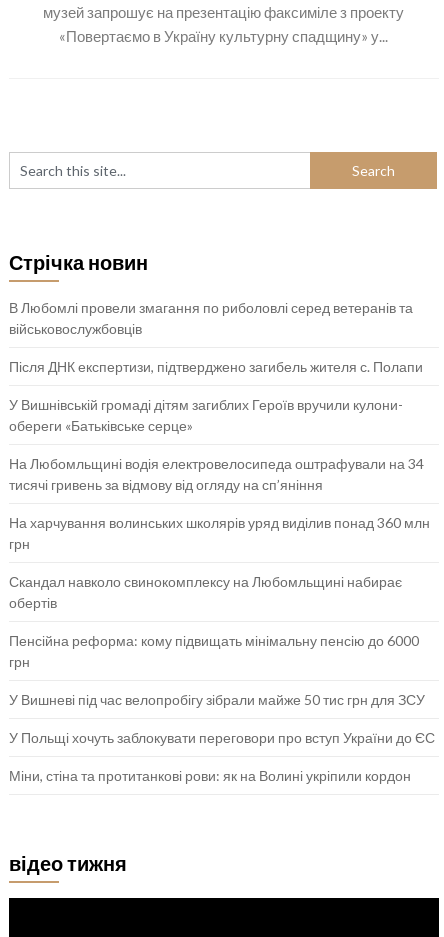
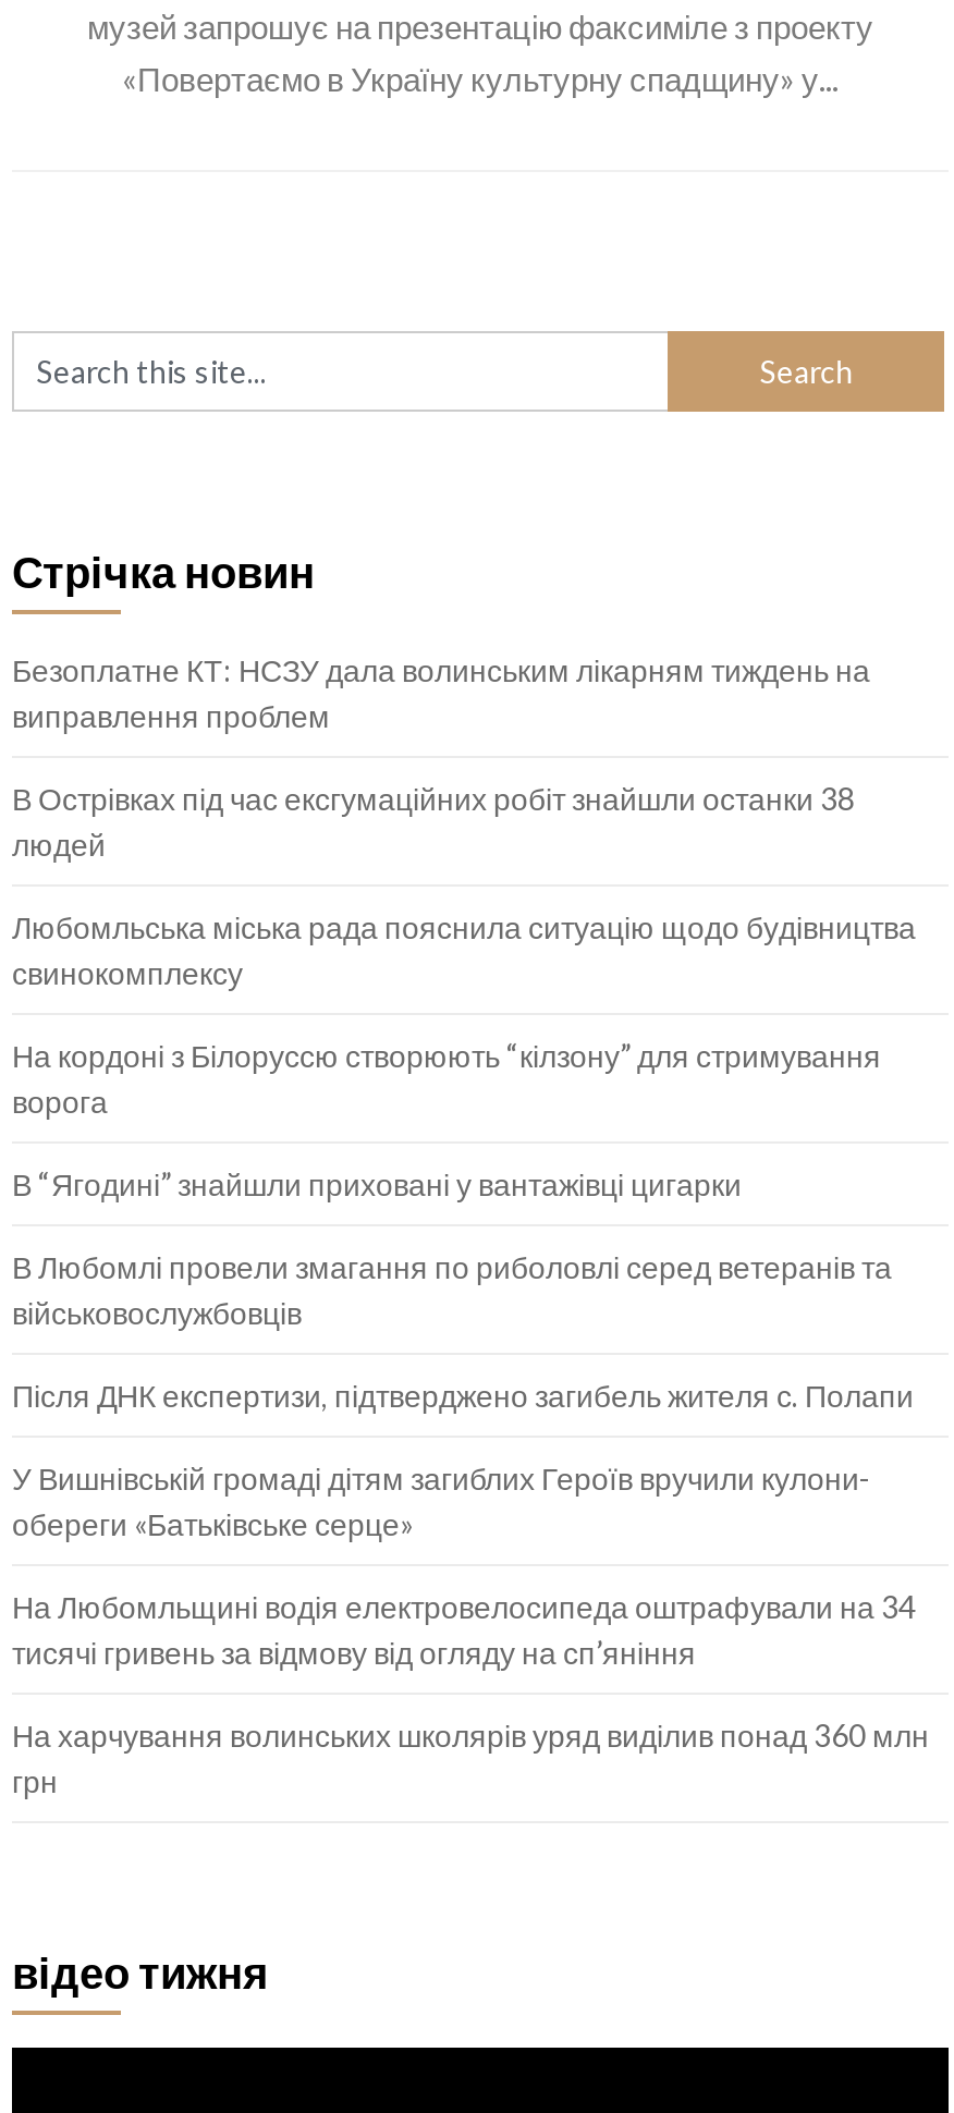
none -> [12,651,916,1202] Безоплатне КТ: НСЗУ дала волинським лікарням тиждень на | виправлення проблем | В Острівках під час ексгумаційних робіт знайшли останки 38 | людей | Любомльська міська рада пояснила ситуацію щодо будівництва | свинокомплексу | На кордоні з Білоруссю створюють “кілзону” для стримування | ворога | В “Ягодині” знайшли приховані у вантажівці цигарки
moved [9,299,430,552] -> [12,1248,929,1799]: В Любомлі провели змагання по риболовлі серед ветеранів та | військовослужбовців | Після ДНК експертизи, підтверджено загибель жителя с. Полапи | ... | На харчування волинських школярів уряд виділив понад 360 млн | грн
[9,573,435,784] Скандал навколо свинокомплексу на Любомльщині набирає | обертів | Пенсійна реформа: кому підвищать мінімальну пенсію до 6000 | грн | У Вишневі під час велопробігу зібрали майже 50 тис грн для ЗСУ | У Польщі хочуть заблокувати переговори про вступ України до ЄС | Міни, стіна та протитанкові рови: як на Волині укріпили кордон -> none

